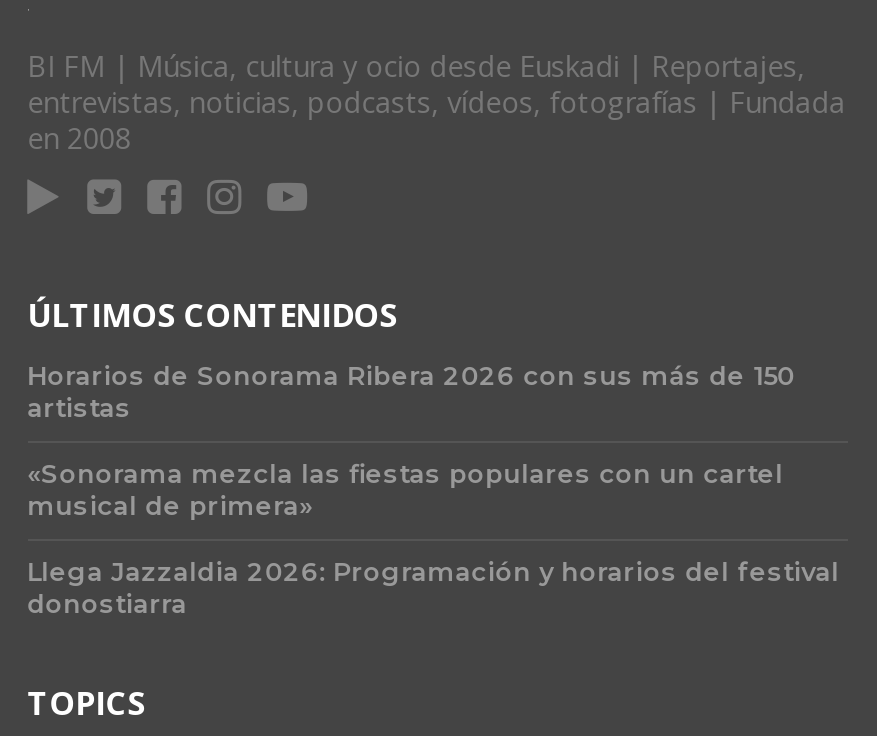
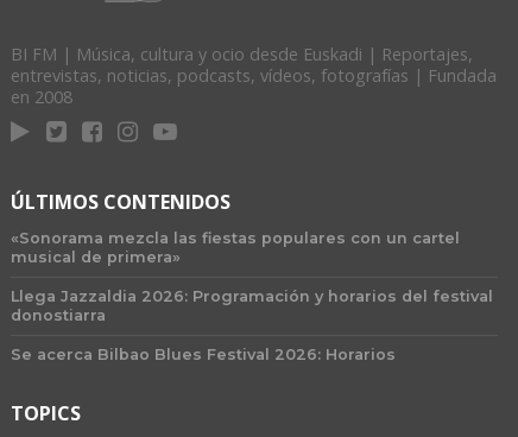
[27,362,795,424] Horarios de Sonorama Ribera 2026 con sus más de 150 | artistas -> none
moved [27,460,839,620] -> [10,229,493,324]: «Sonorama mezcla las fiestas populares con un cartel | musical de primera» | Llega Jazzaldia 2026: Programación y horarios del festival | donostiarra
none -> [10,346,395,363] Se acerca Bilbao Blues Festival 2026: Horarios

